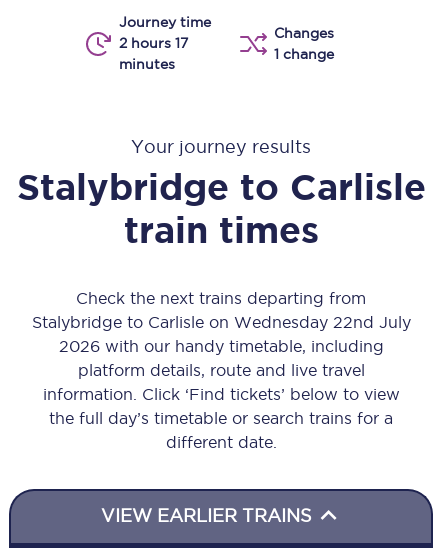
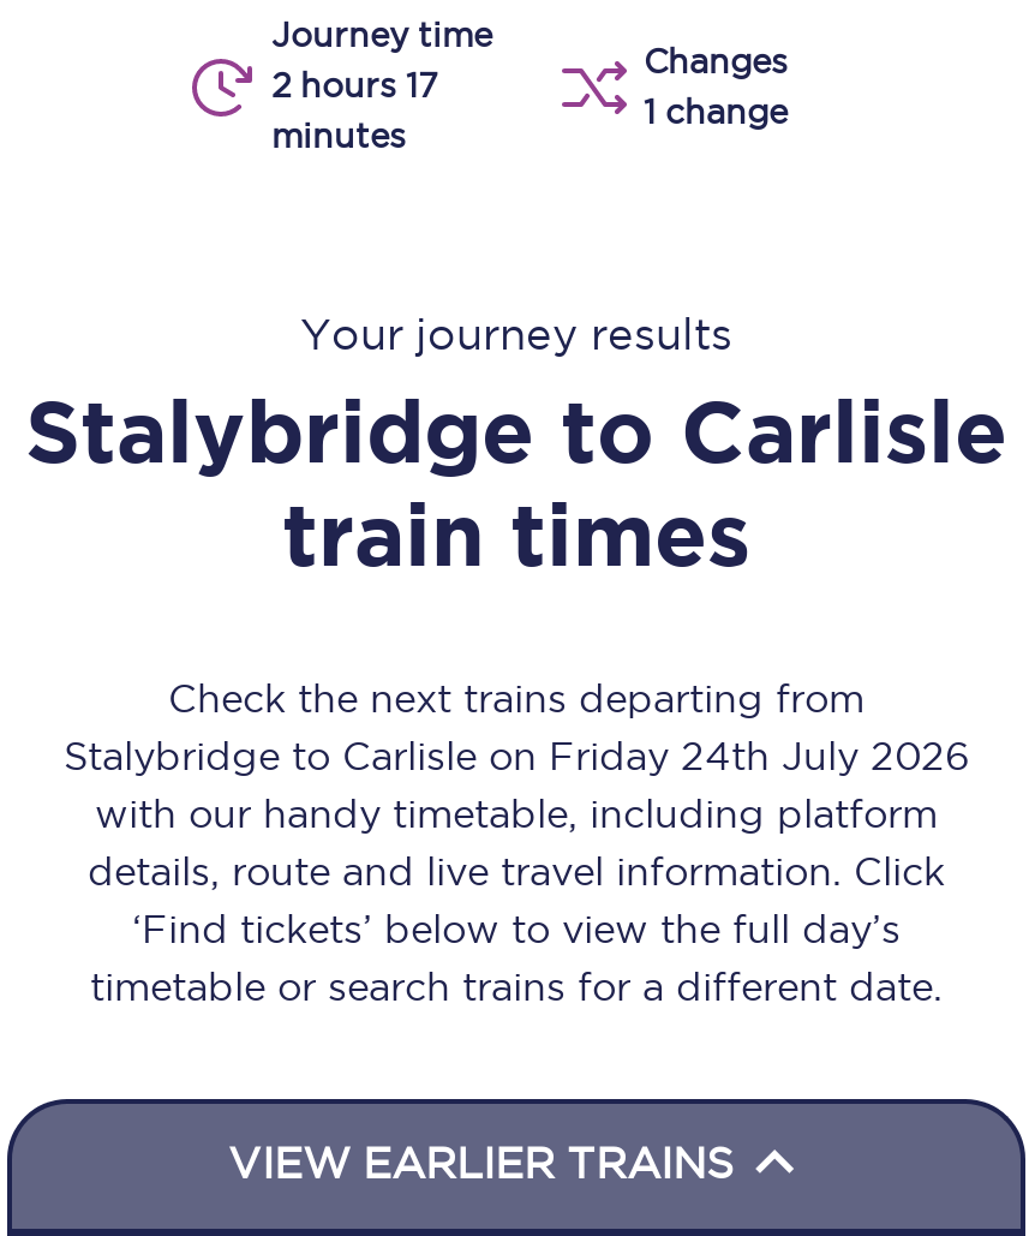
[31,313,410,451] Stalybridge to Carlisle on Wednesday 22nd July | 2026 with our handy timetable, including | platform details, route and live travel | information. Click ‘Find tickets’ below to view | the full day’s timetable or search trains for a | different date. -> [64,734,969,1008] Stalybridge to Carlisle on Friday 24th July 2026 | with our handy timetable, including platform | details, route and live travel information. Click | ‘Find tickets’ below to view the full day’s | timetable or search trains for a different date.

